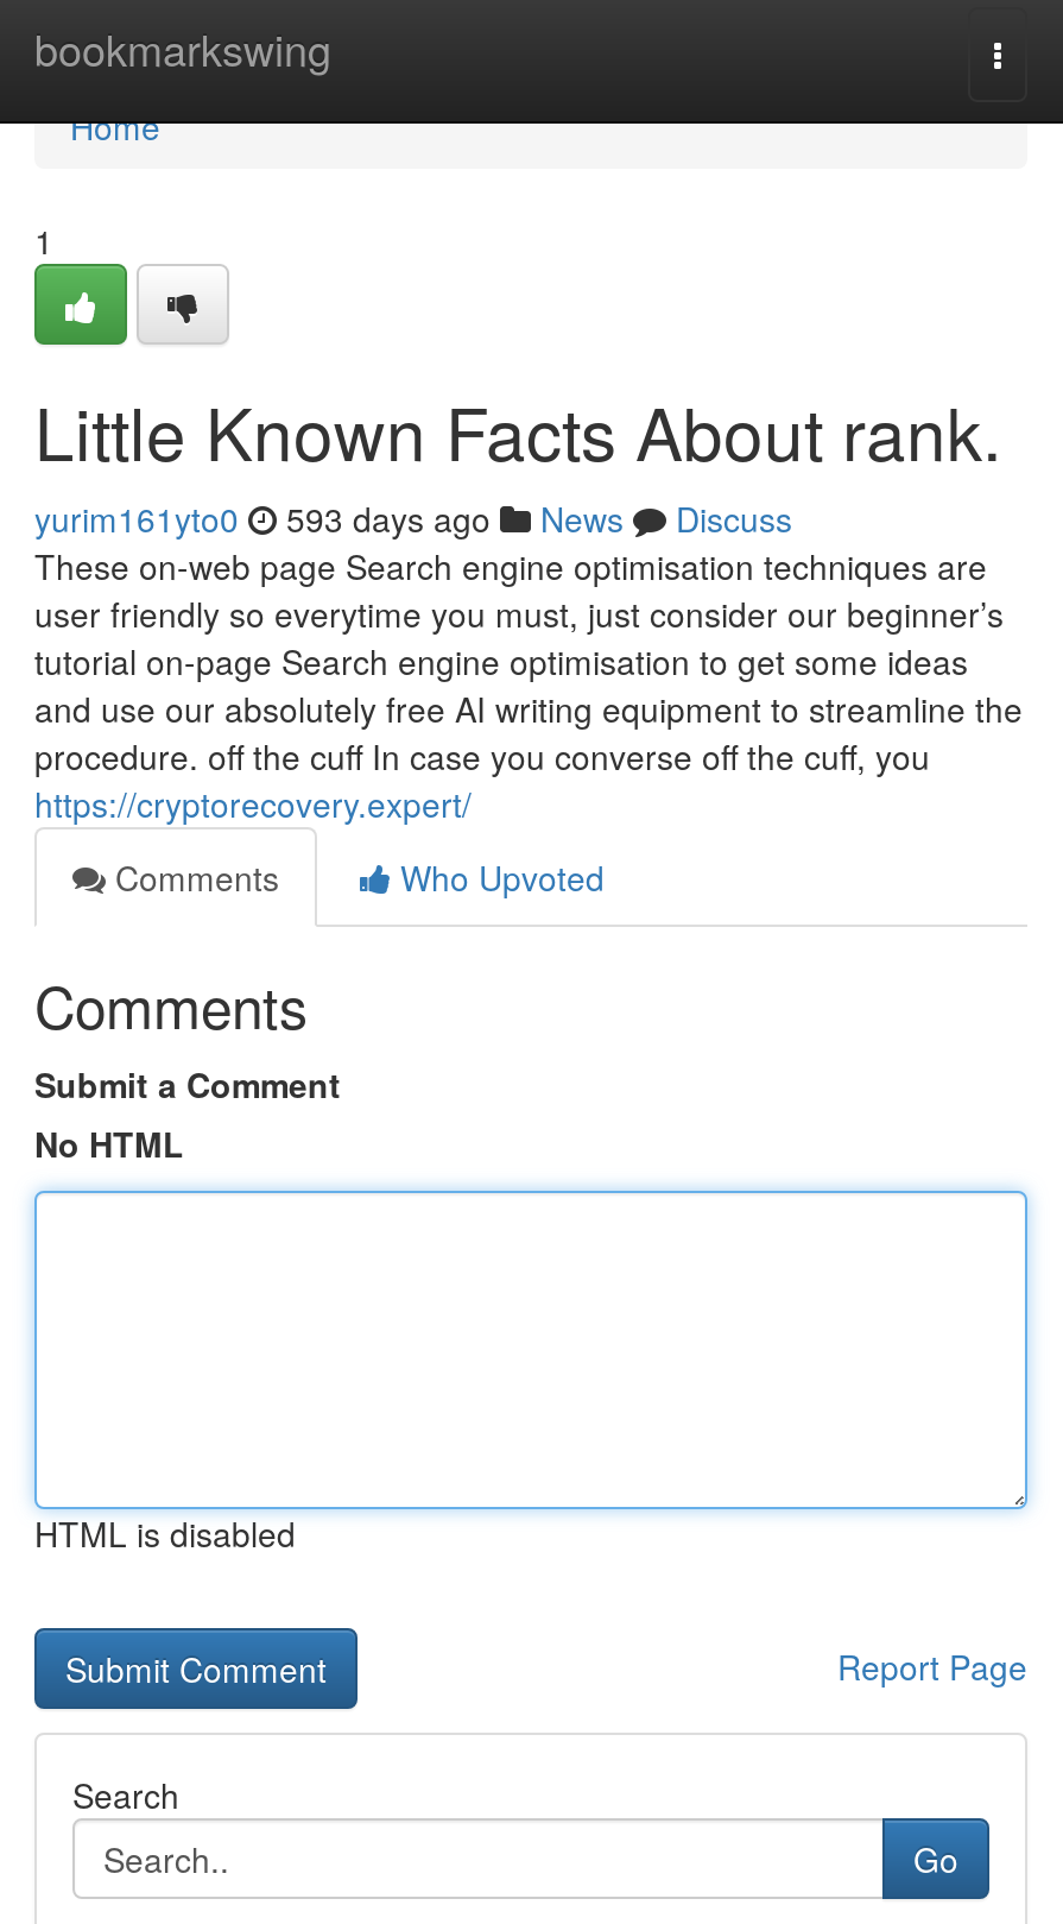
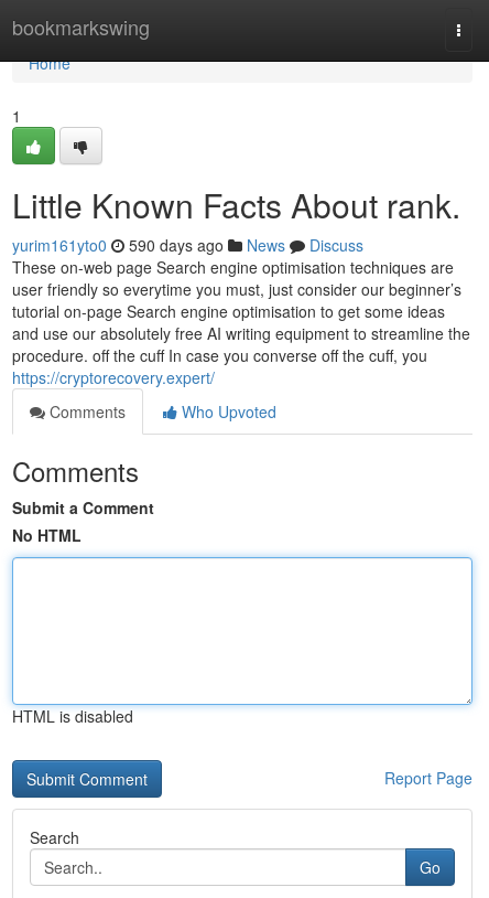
[34,494,792,542] yurim161yto0 593 days ago News Discuss -> [12,234,363,256] yurim161yto0 590 days ago News Discuss

